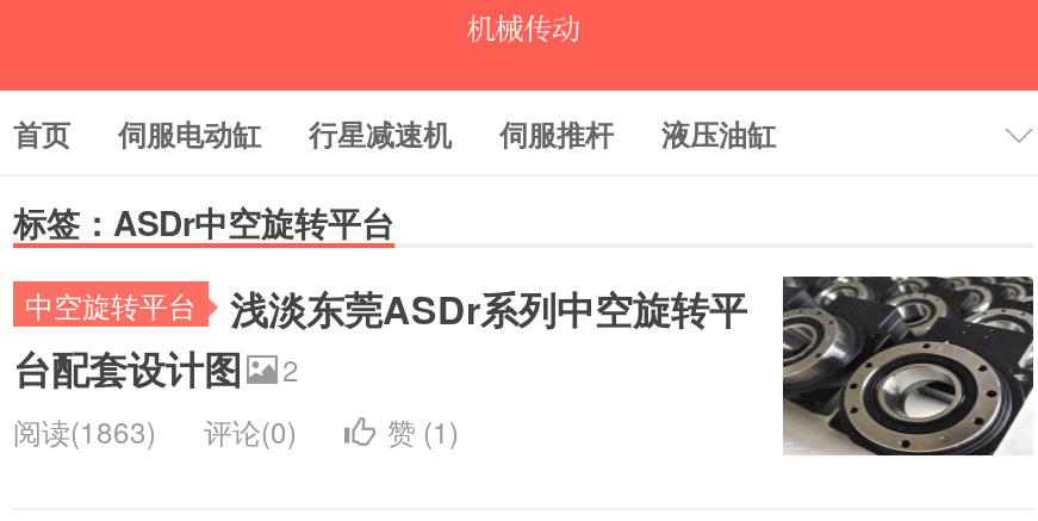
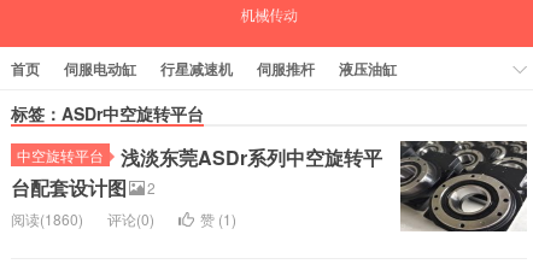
[13,410,297,451] 阅读(1863) 评论(0) -> [11,209,154,229] 阅读(1860) 评论(0)

